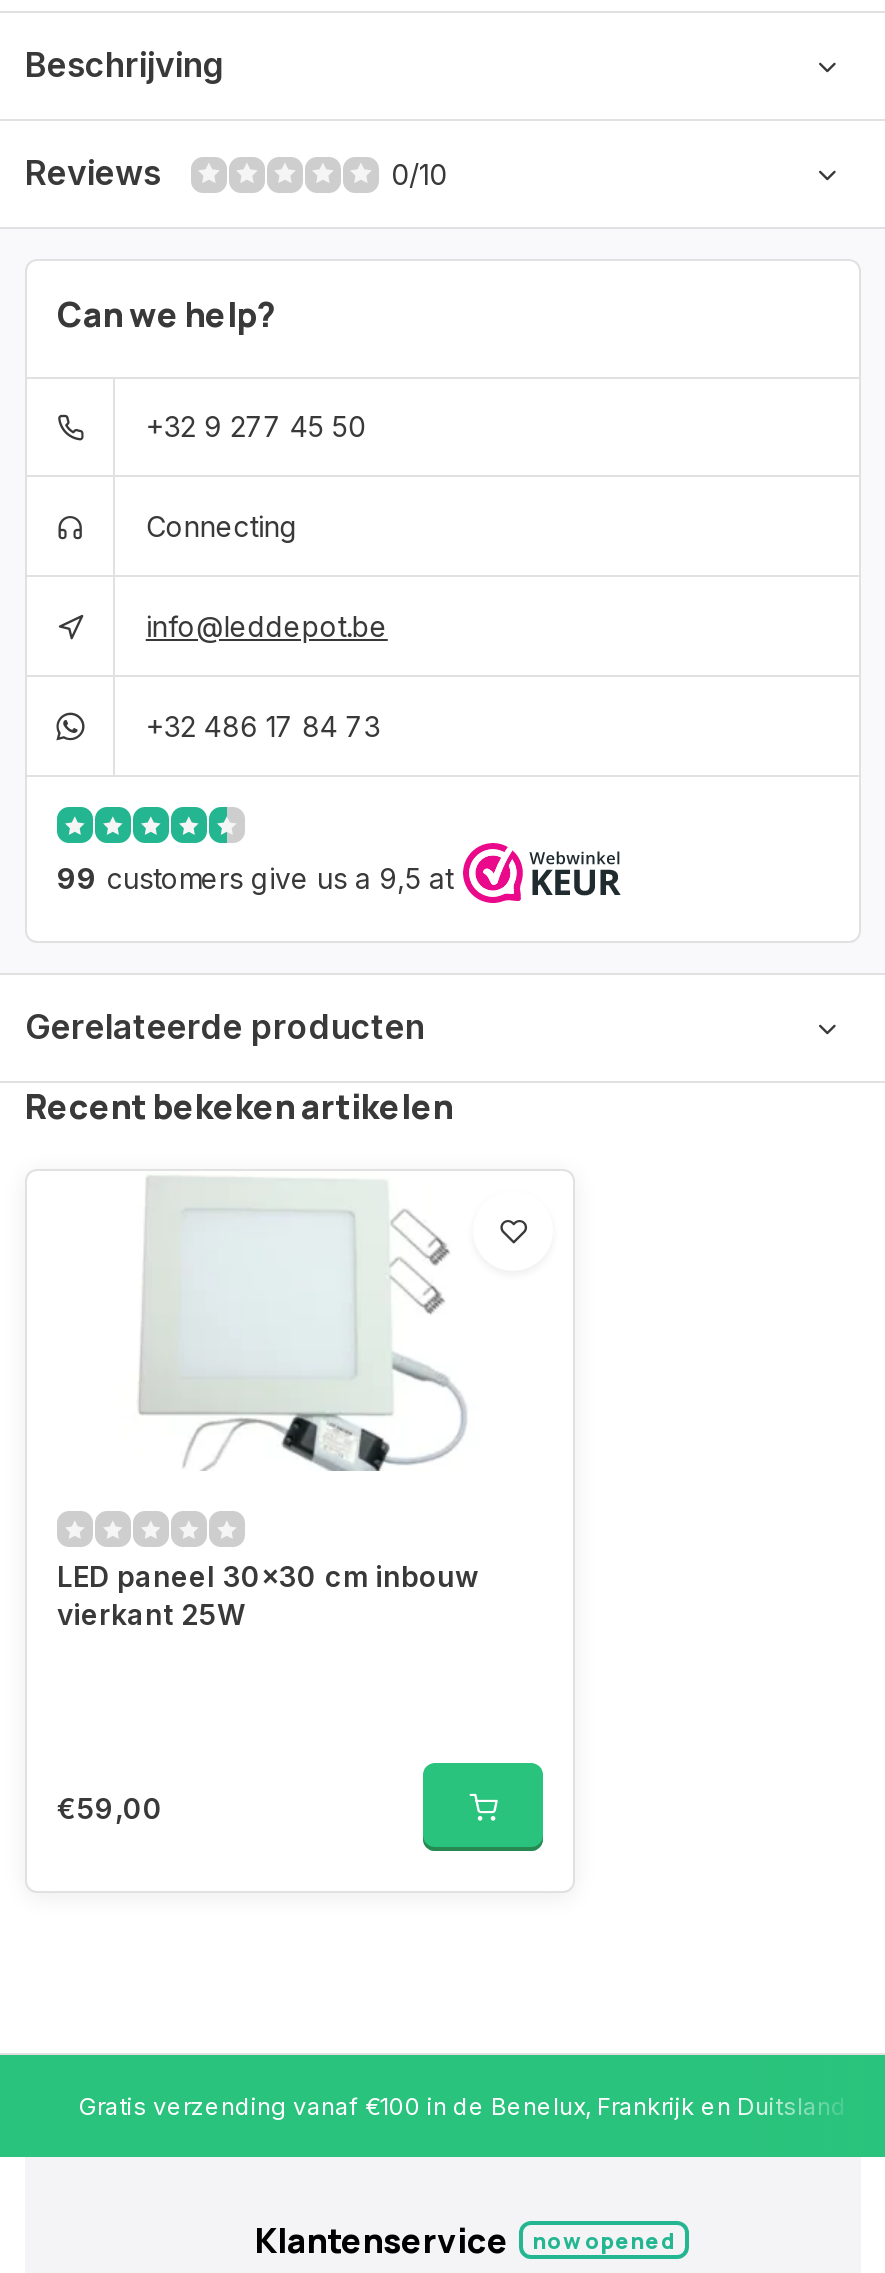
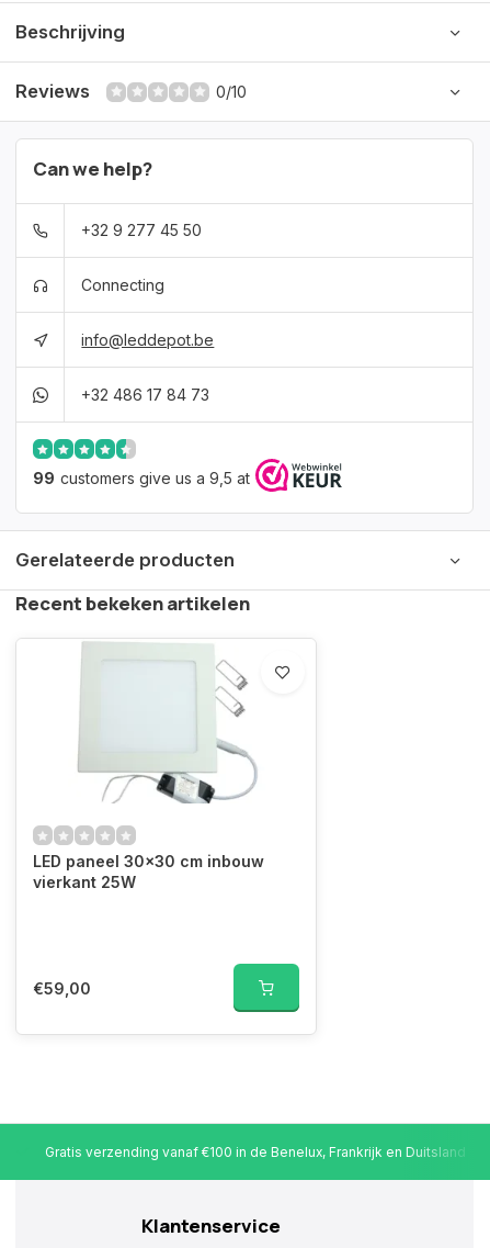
[533,2225,675,2255] now opened -> none

